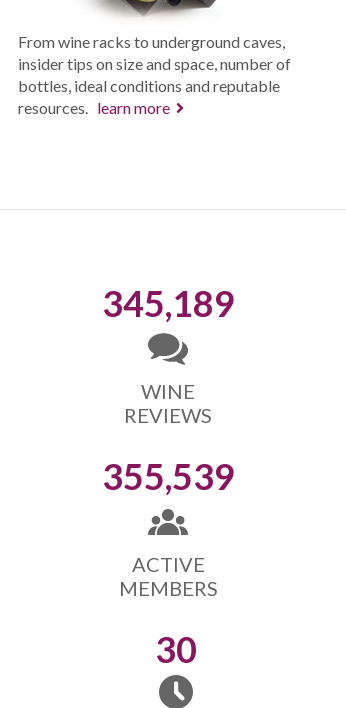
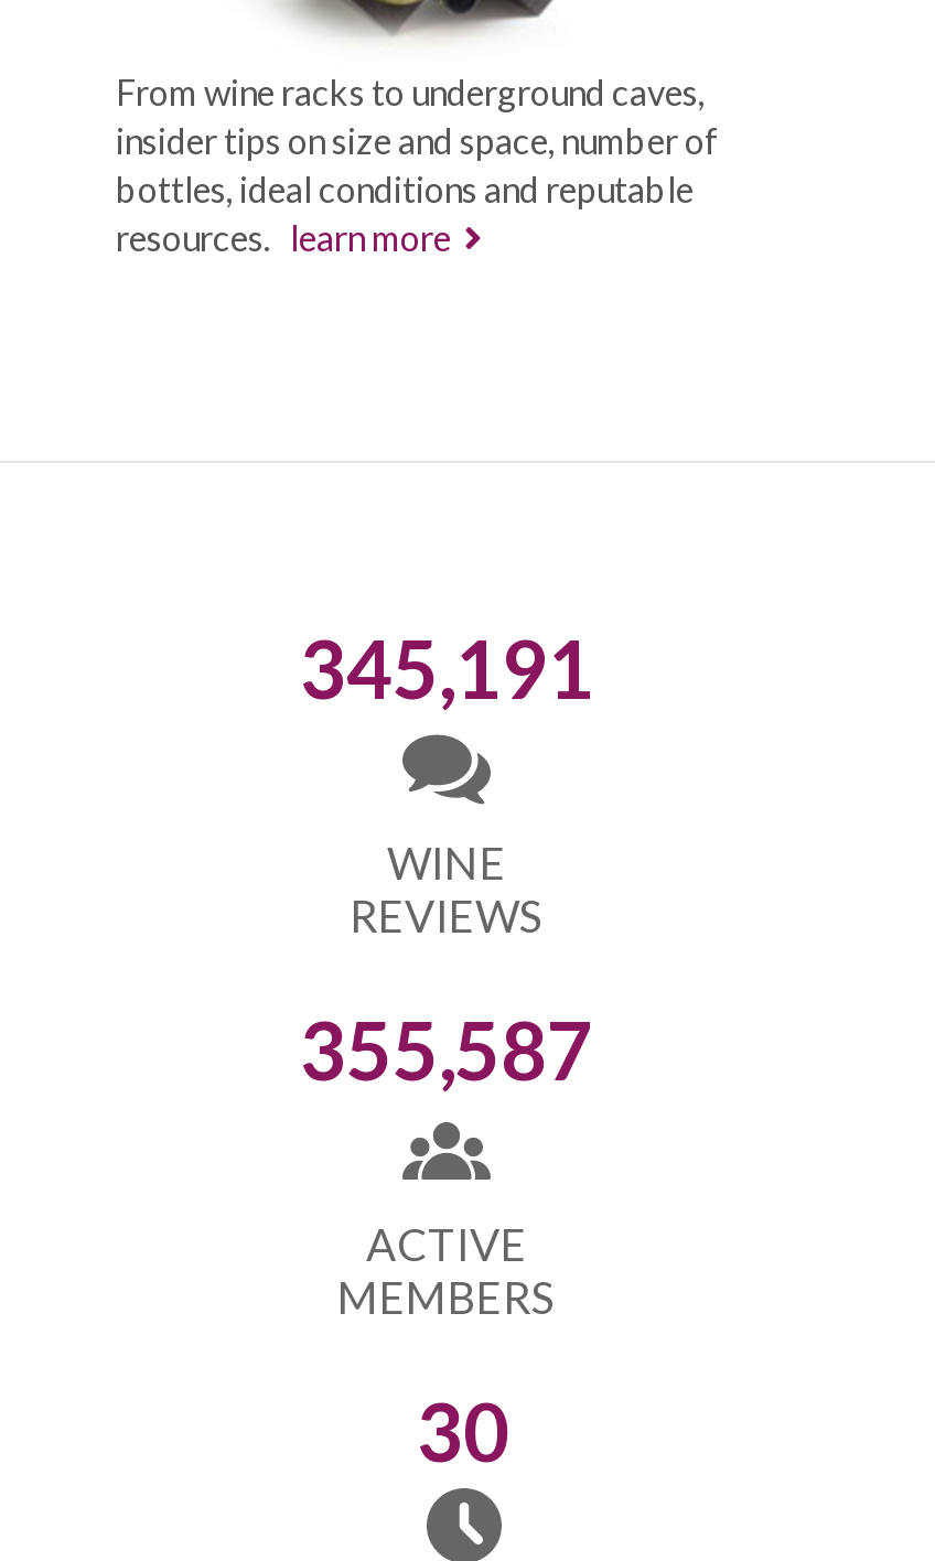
[101,281,234,325] 345,189 -> [300,619,593,716] 345,191
[101,454,234,498] 355,539 -> [300,1000,593,1097] 355,587

